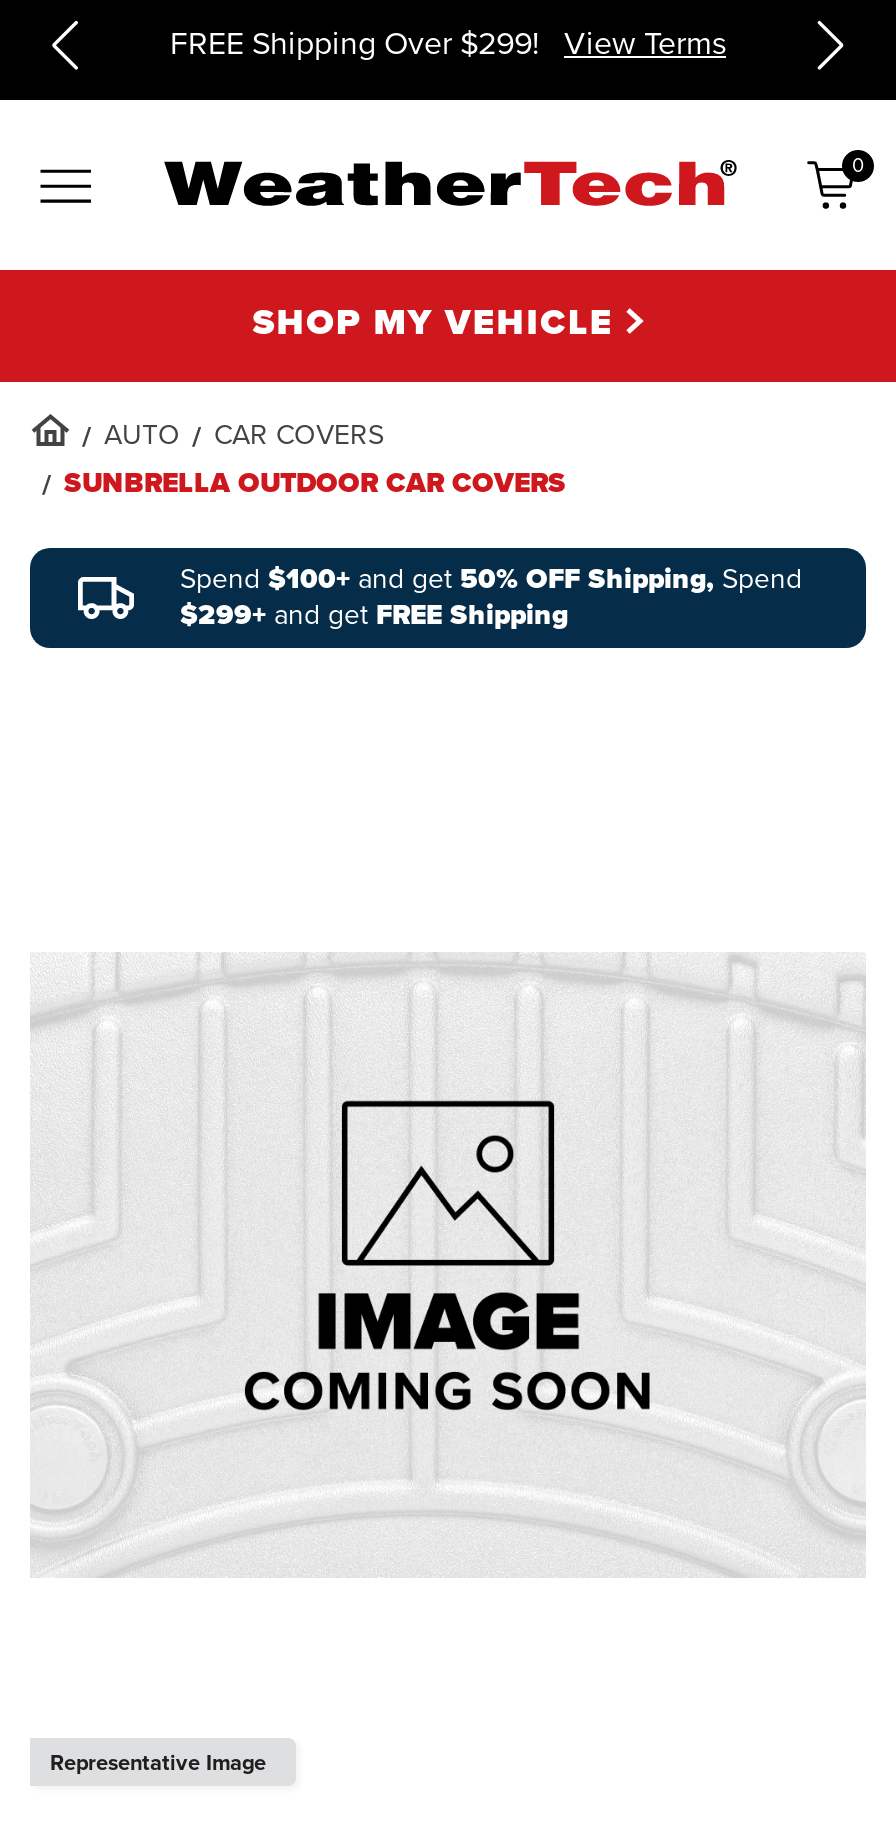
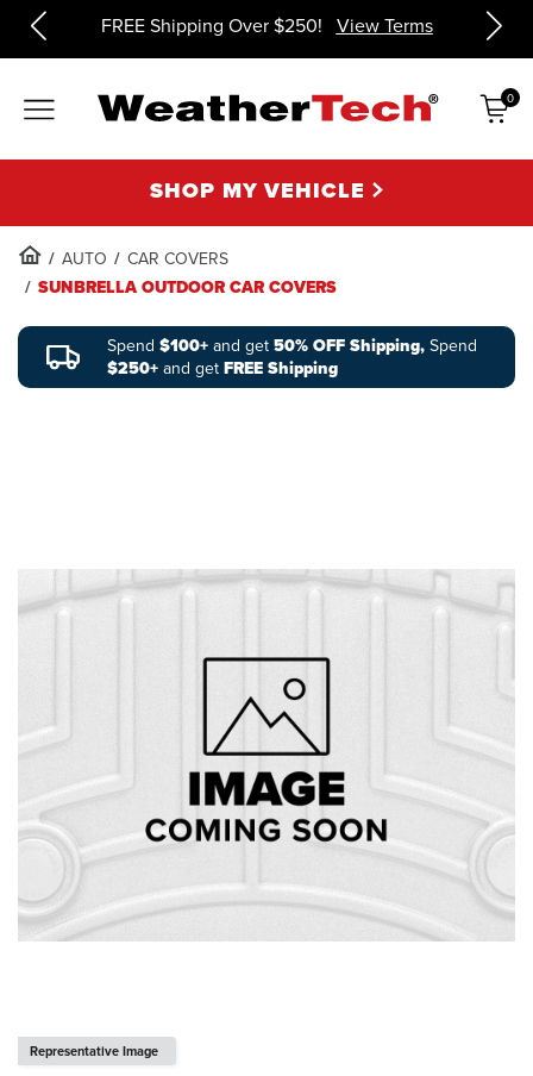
[170,20,726,66] FREE Shipping Over $299! View Terms -> [101,12,432,38] FREE Shipping Over $250! View Terms
[180,594,568,636] $299+ and get FREE Shipping -> [107,356,338,381] $250+ and get FREE Shipping

